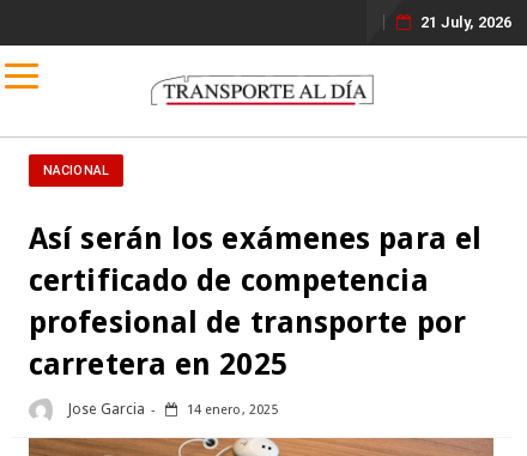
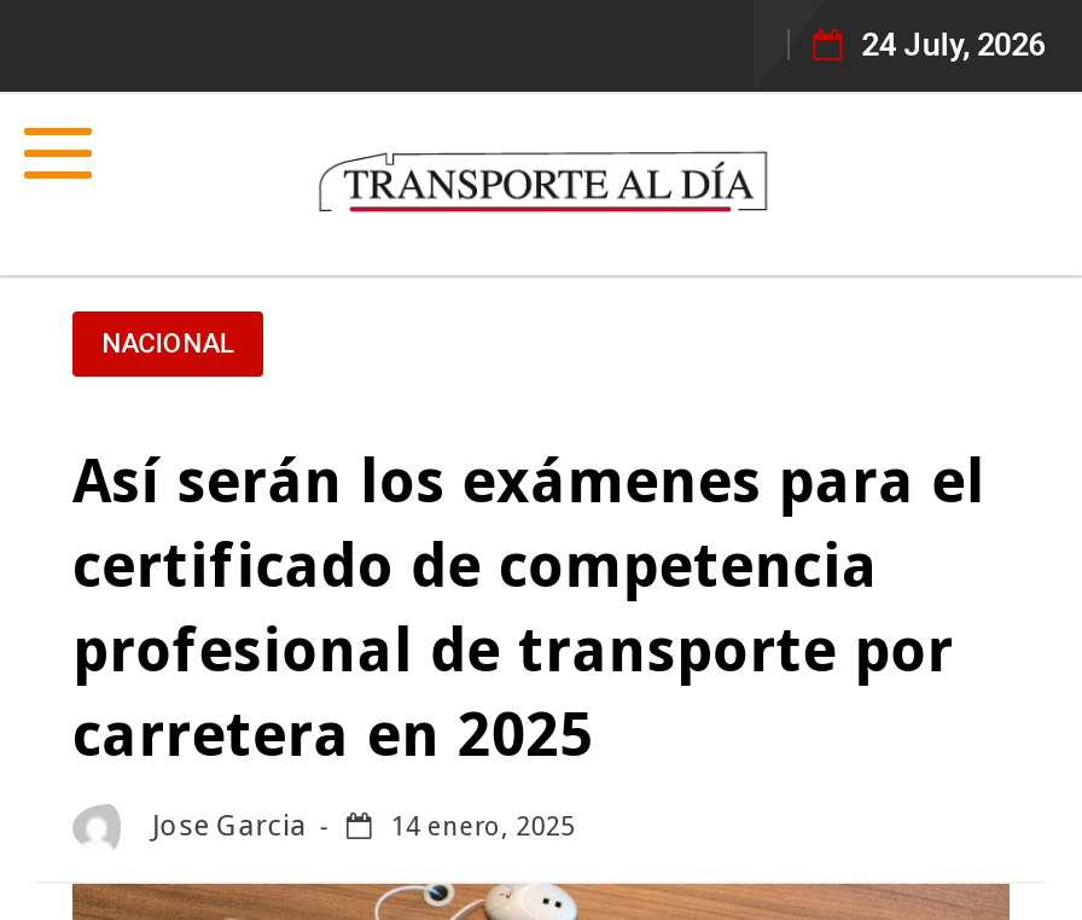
[420,13,511,31] 21 July, 2026 -> [861,27,1046,63] 24 July, 2026

